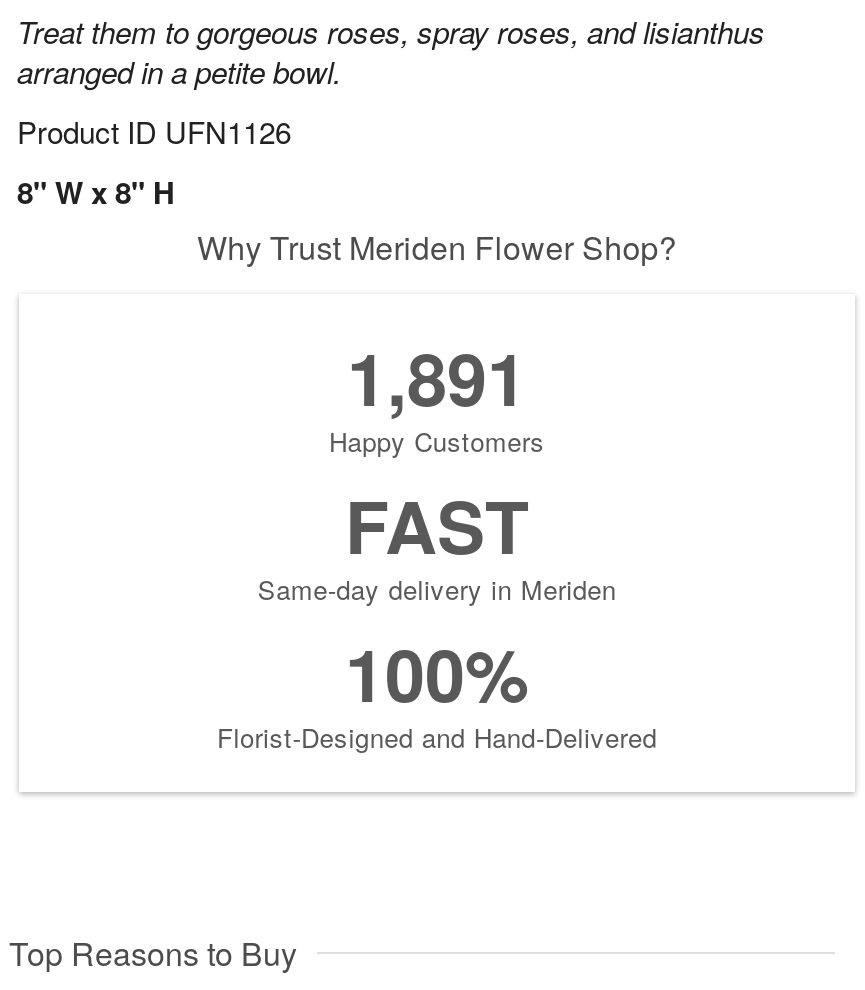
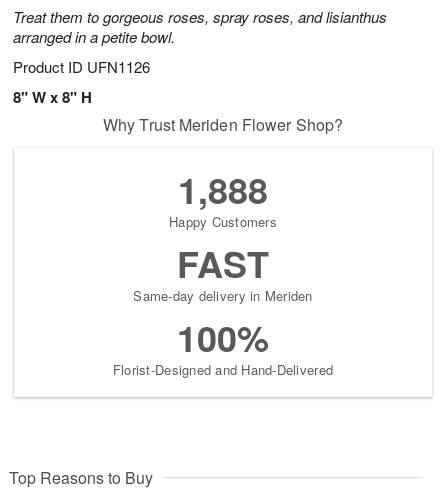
[347,325,527,429] 1,891 -> [178,163,268,215] 1,888

